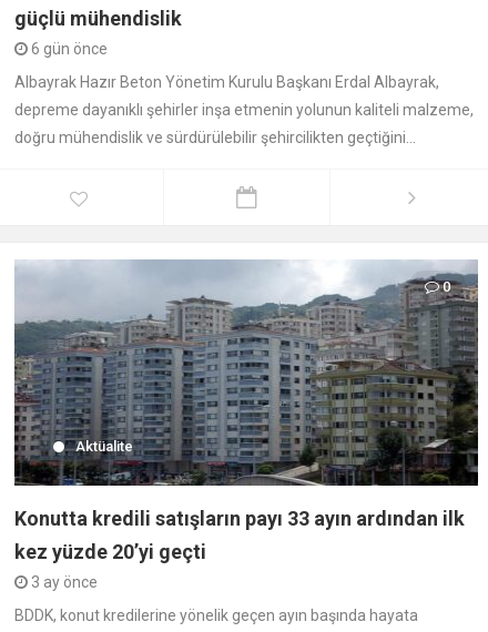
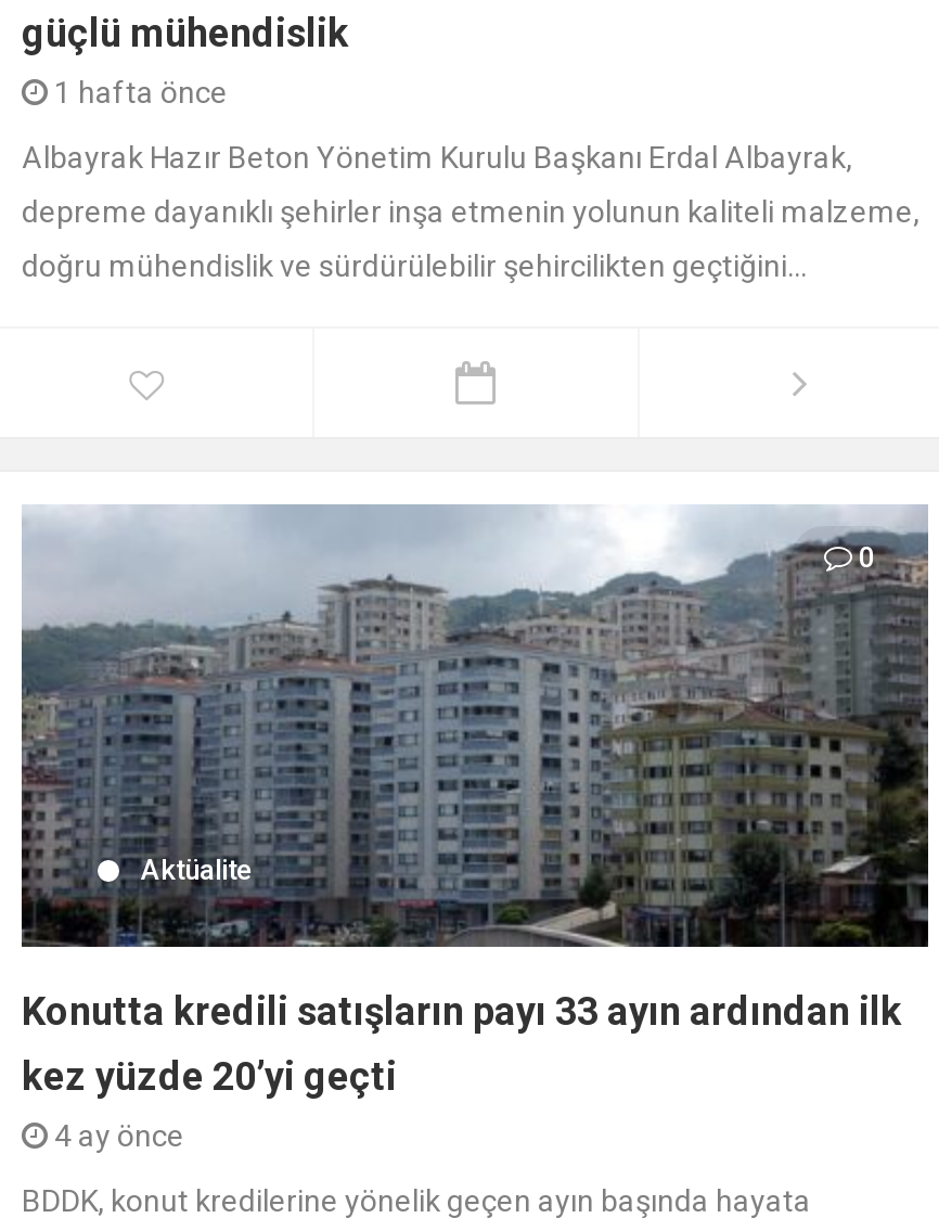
[31,40,108,58] 6 gün önce -> [54,76,228,110] 1 hafta önce
[31,574,98,591] 3 ay önce -> [54,1119,184,1154] 4 ay önce

